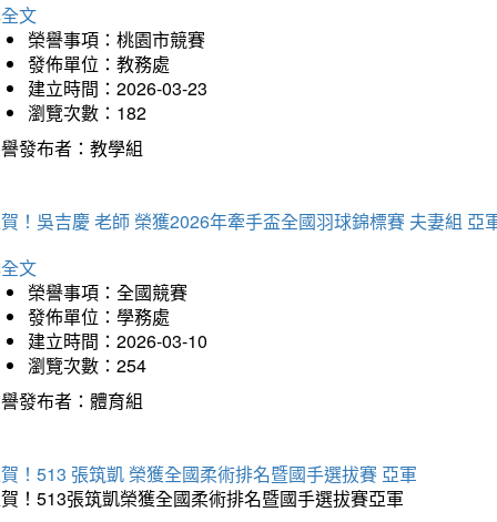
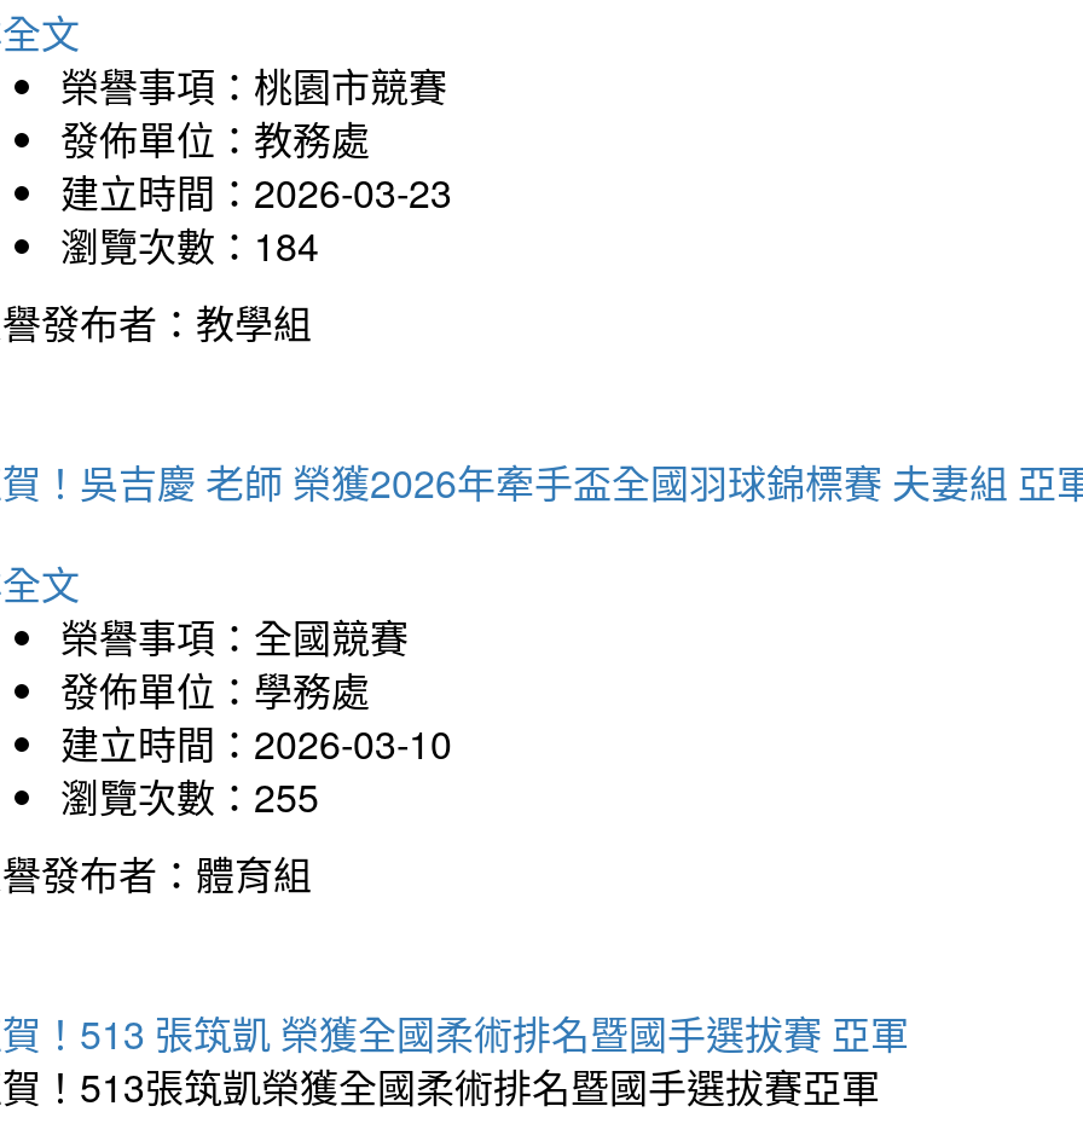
[28,100,146,125] 瀏覽次數：182 -> [60,218,319,273] 瀏覽次數：184
[28,352,146,378] 瀏覽次數：254 -> [60,769,319,824] 瀏覽次數：255

